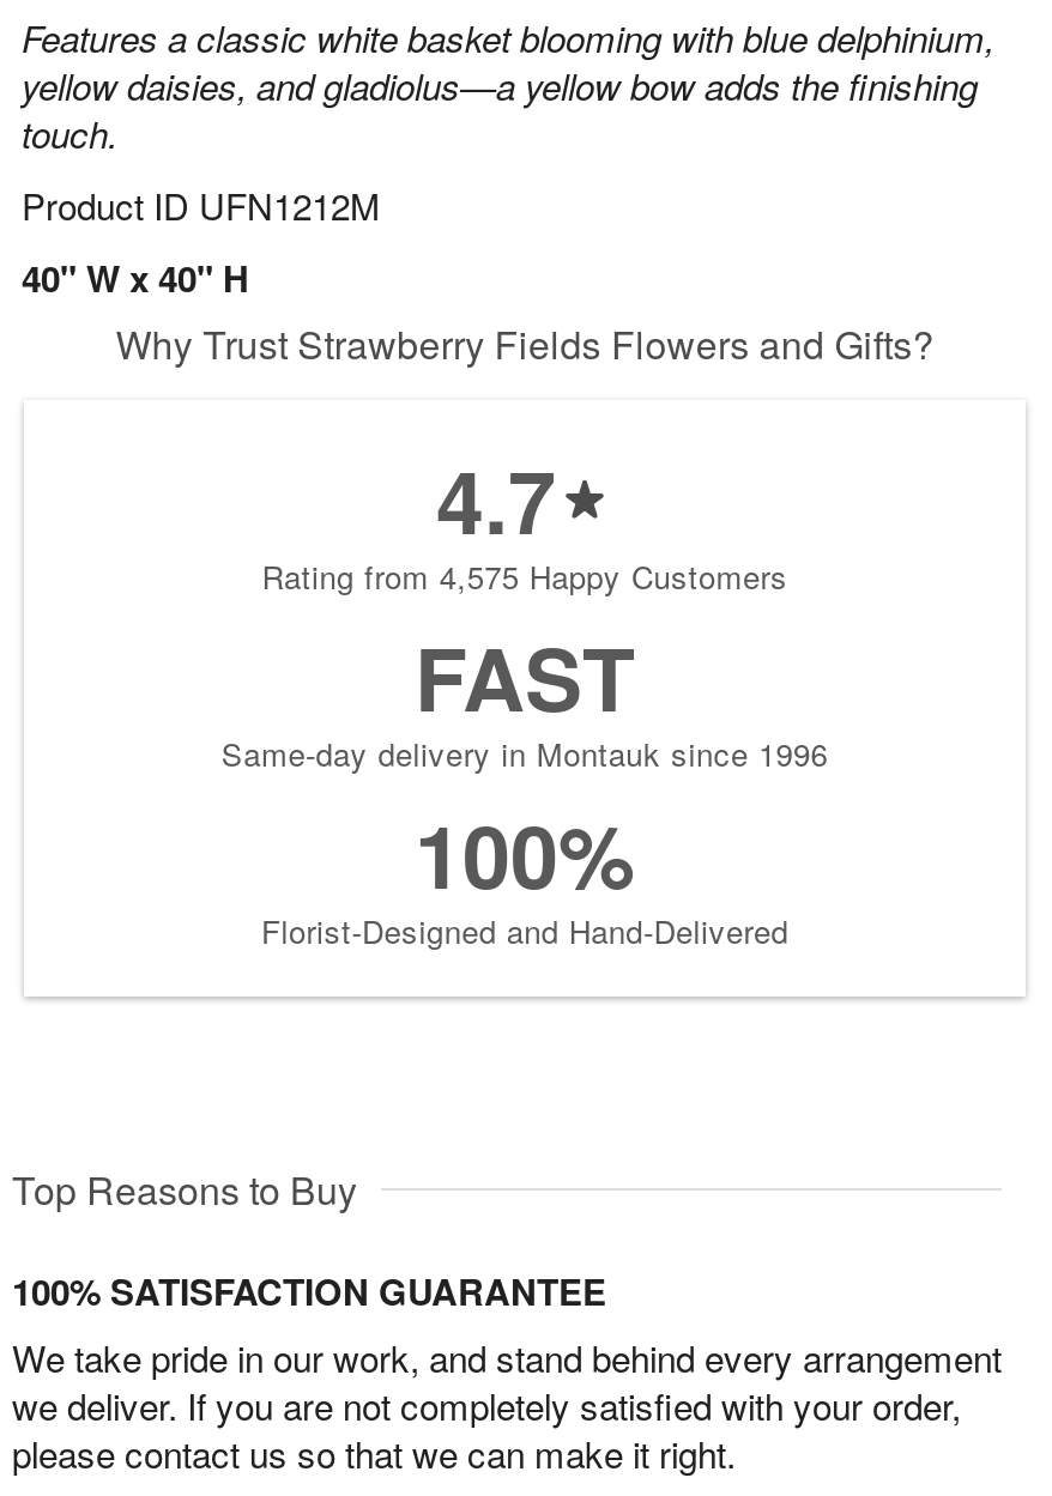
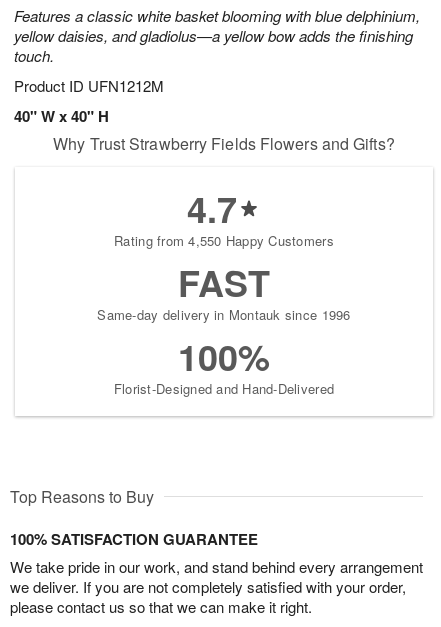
[262,554,788,600] Rating from 4,575 Happy Customers -> [114,231,334,250] Rating from 4,550 Happy Customers

